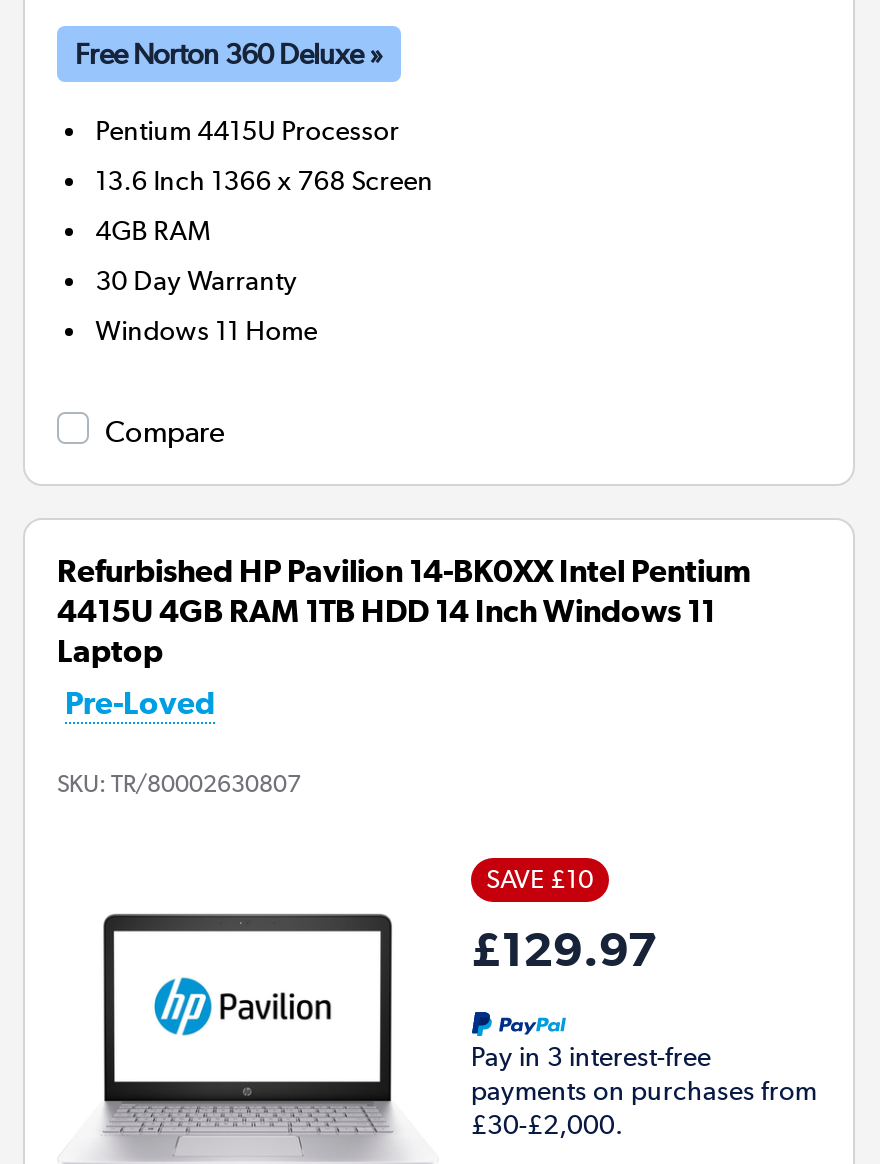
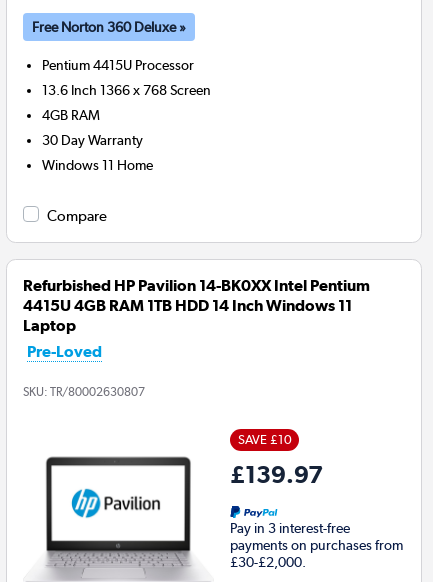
[471,919,657,975] £129.97 -> [230,459,323,487] £139.97

